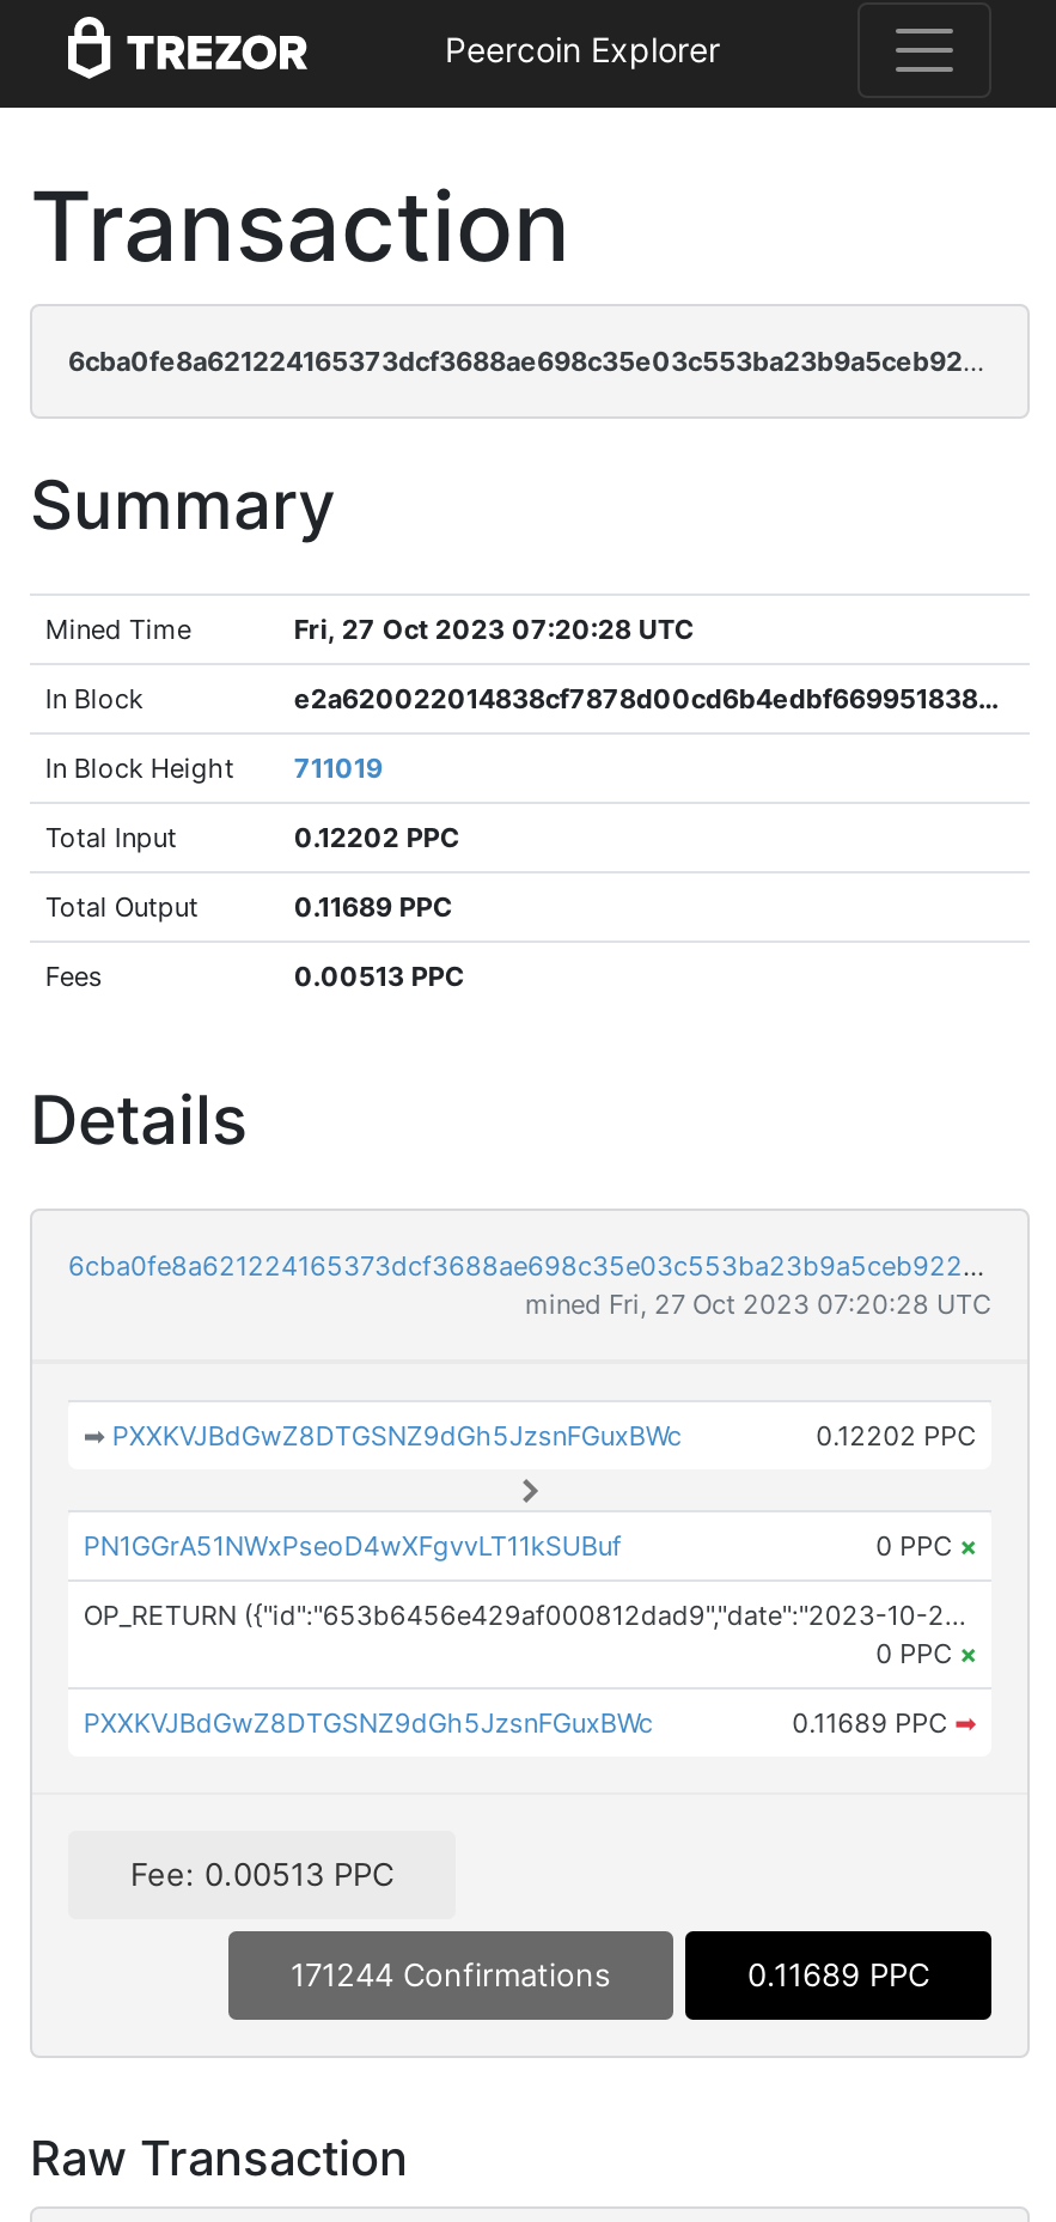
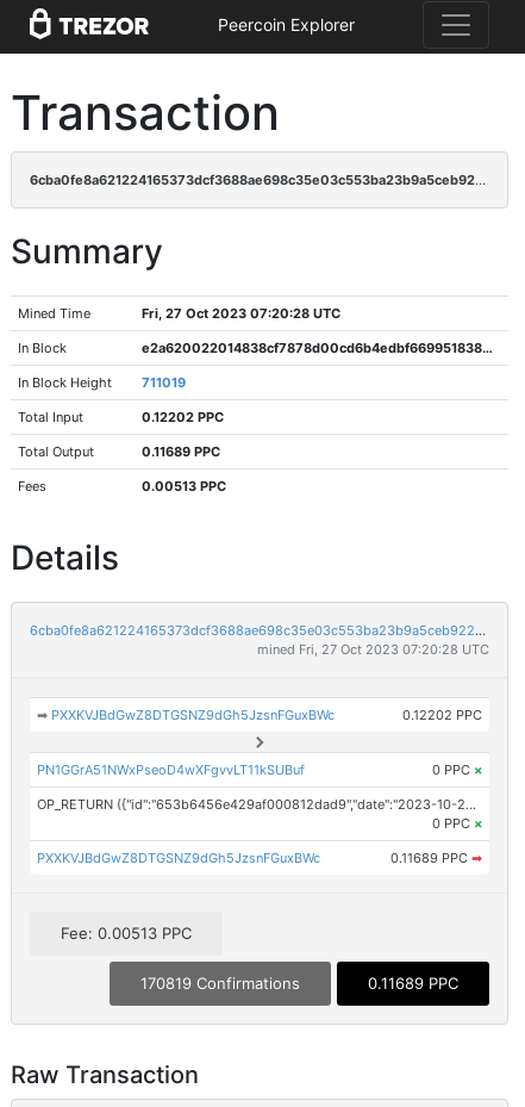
[291,1956,611,1994] 171244 Confirmations -> [140,974,300,993] 170819 Confirmations

